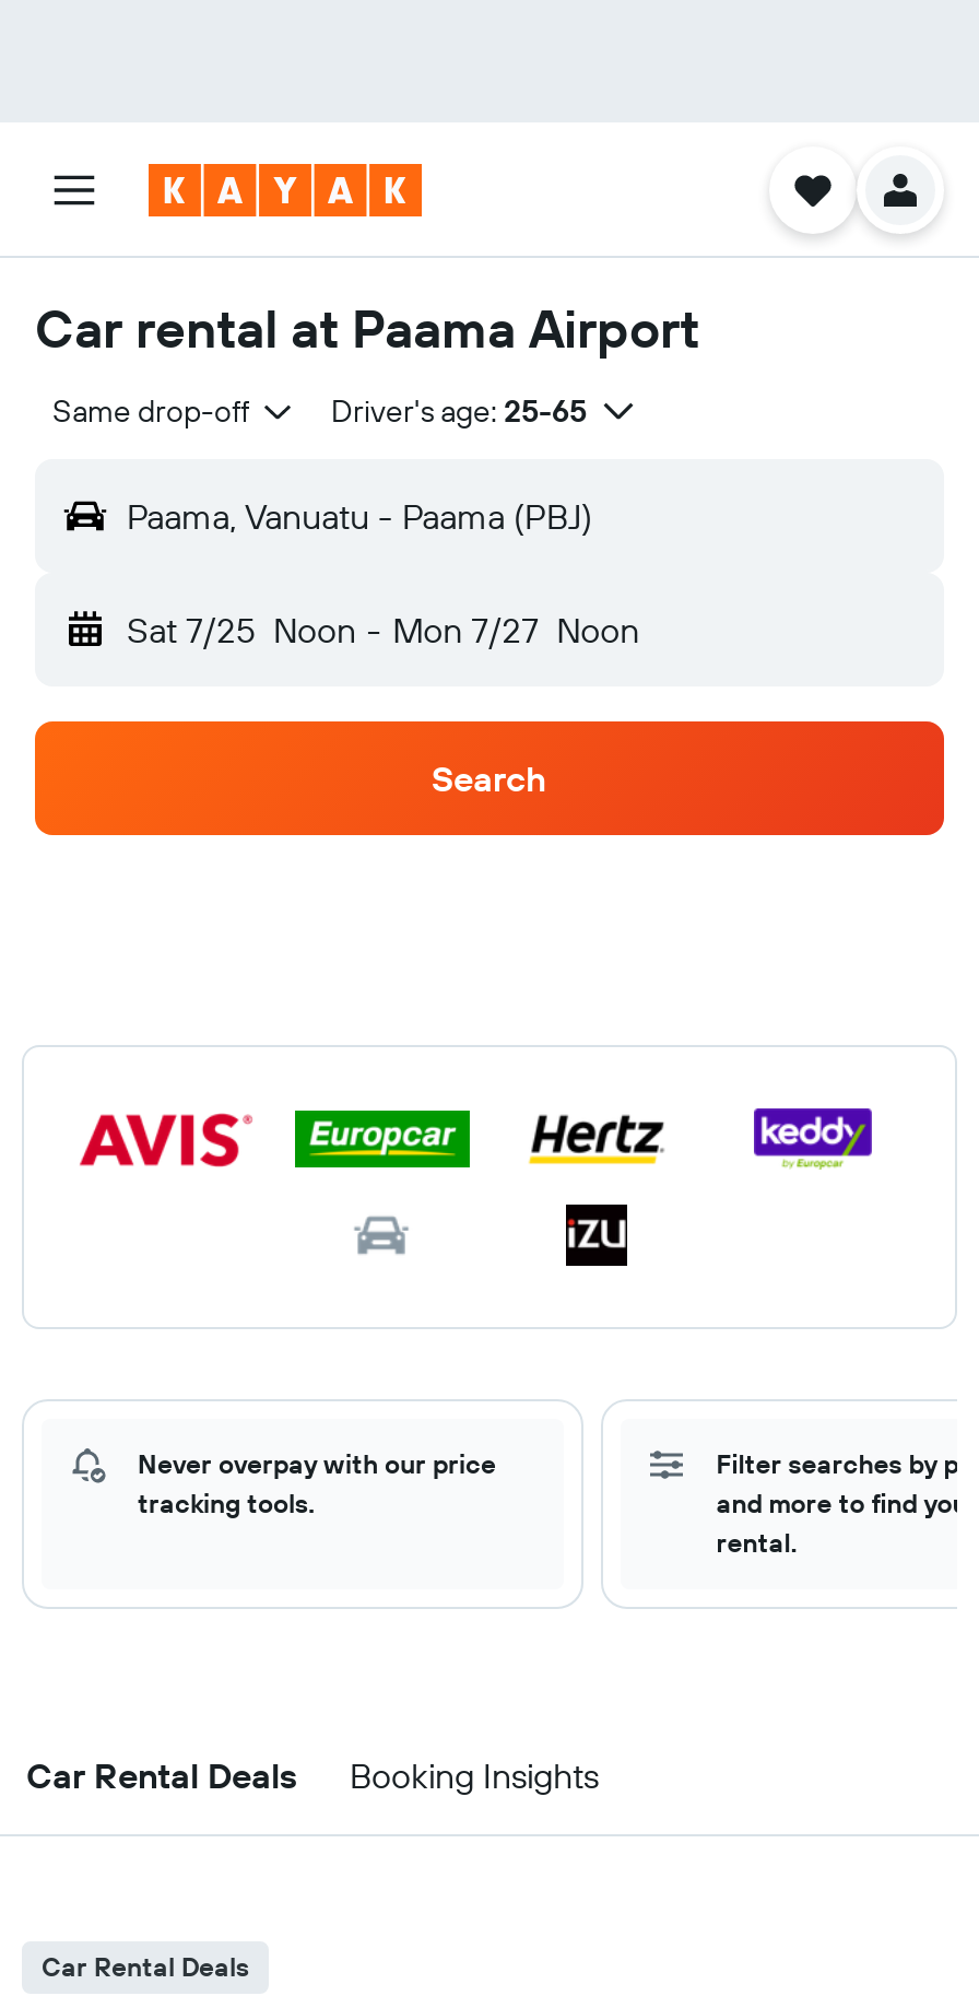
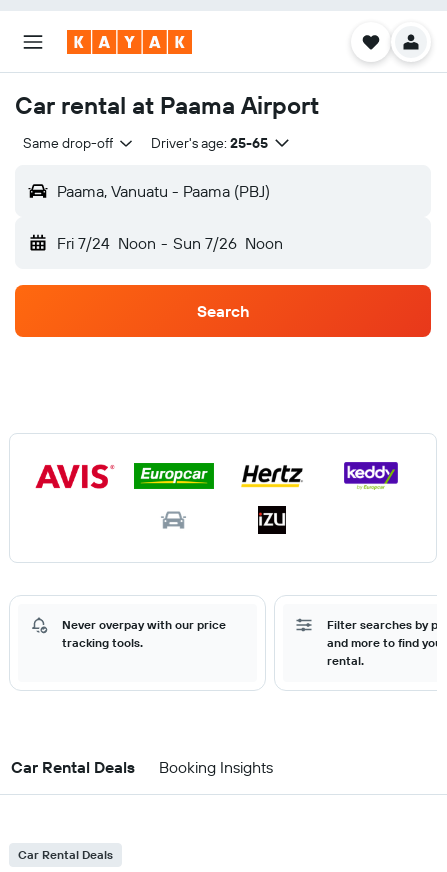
[127,608,639,651] Sat 7/25 Noon - Mon 7/27 Noon -> [57,233,283,253] Fri 7/24 Noon - Sun 7/26 Noon

